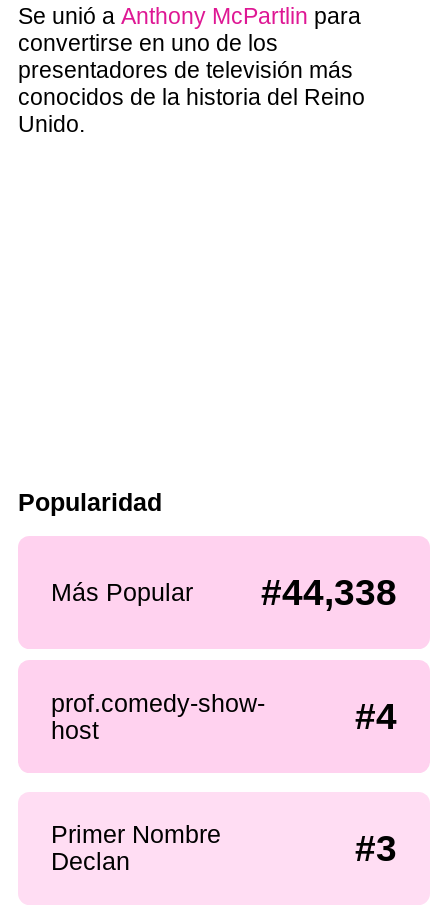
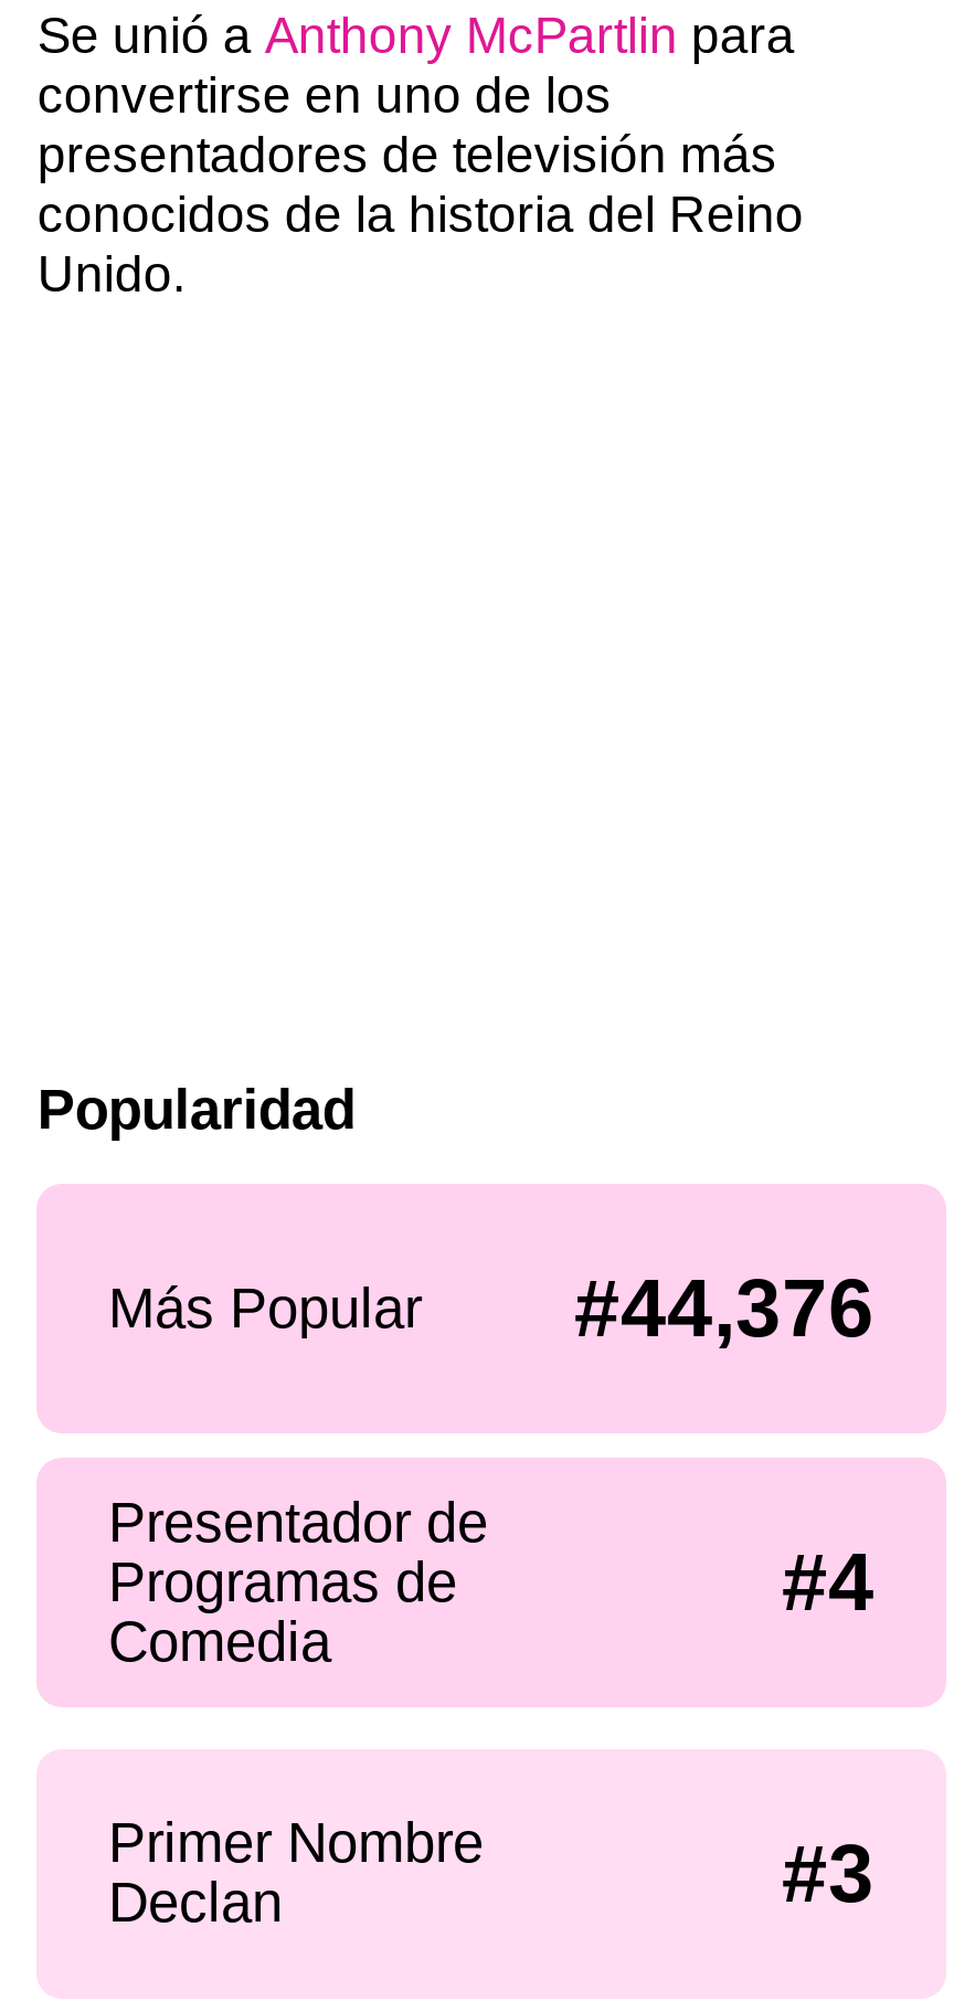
[261,572,397,613] #44,338 -> [574,1263,875,1354] #44,376
[50,689,264,744] prof.comedy-show- | host -> [108,1492,488,1673] Presentador de | Programas de | Comedia

